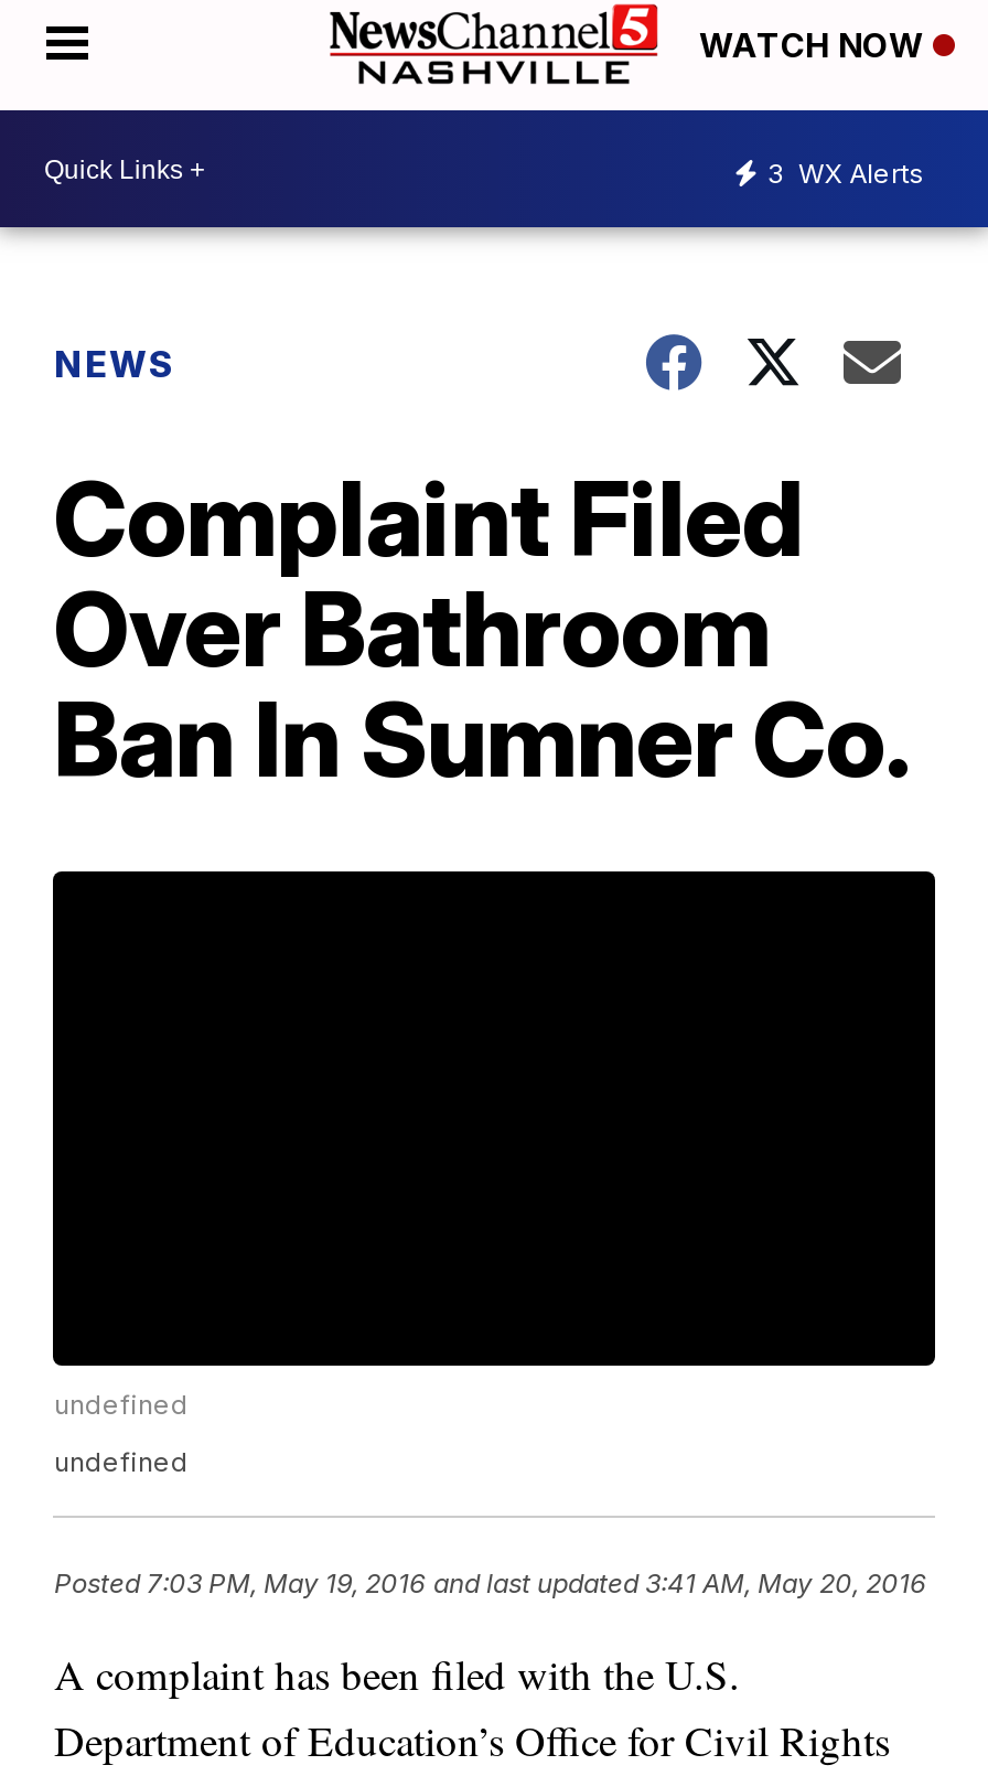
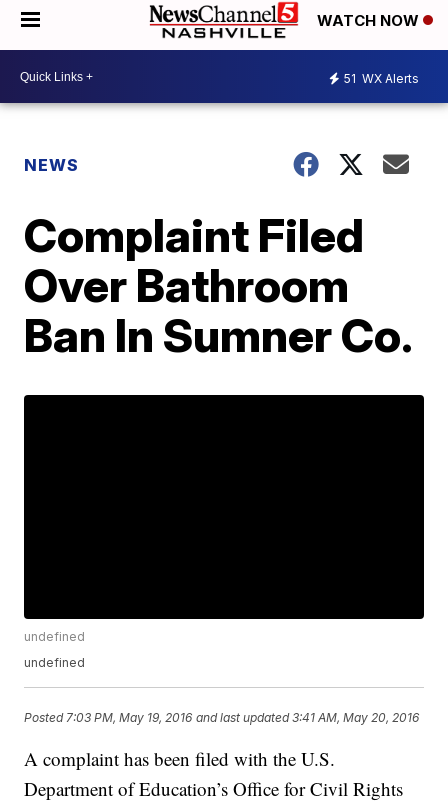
[767,156,924,189] 3 WX Alerts -> [344,70,419,85] 51 WX Alerts

